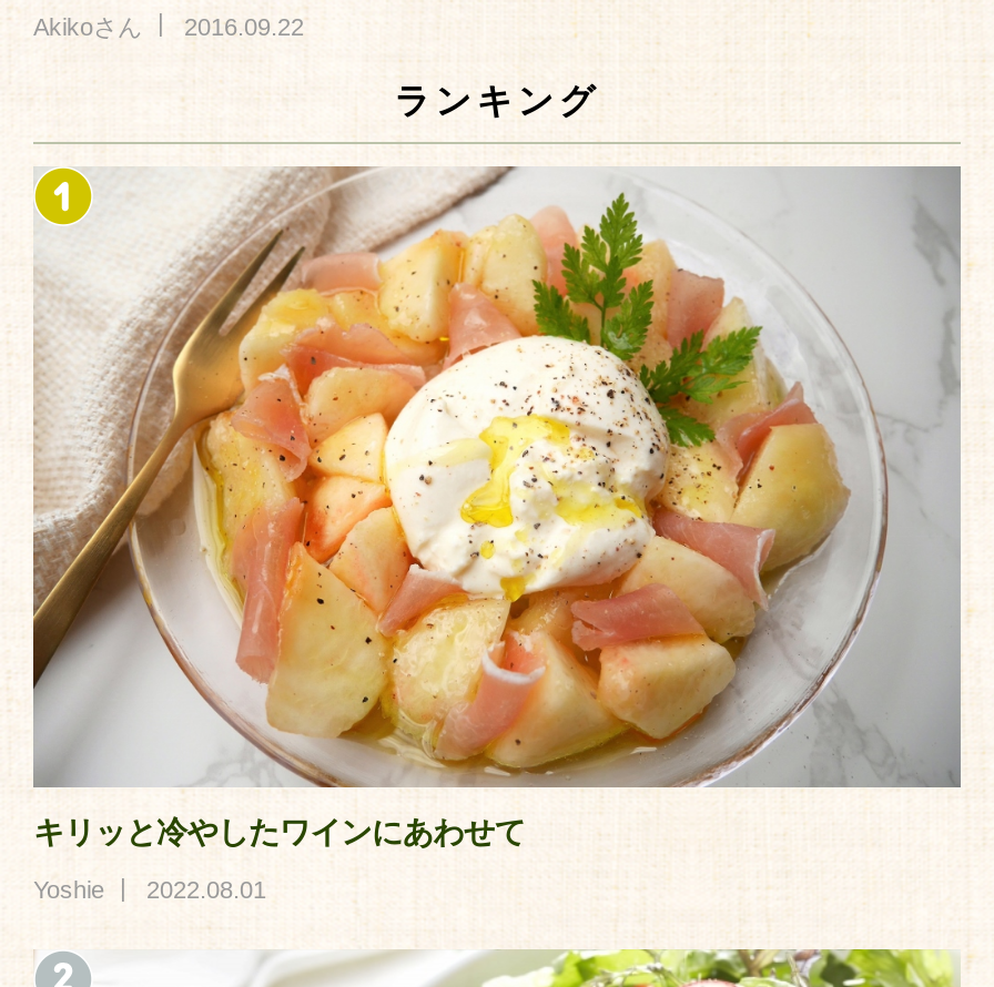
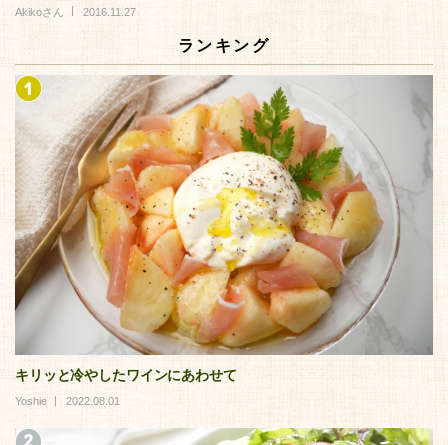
[33,12,304,39] Akikoさん 2016.09.22 -> [15,5,136,18] Akikoさん 2016.11.27

